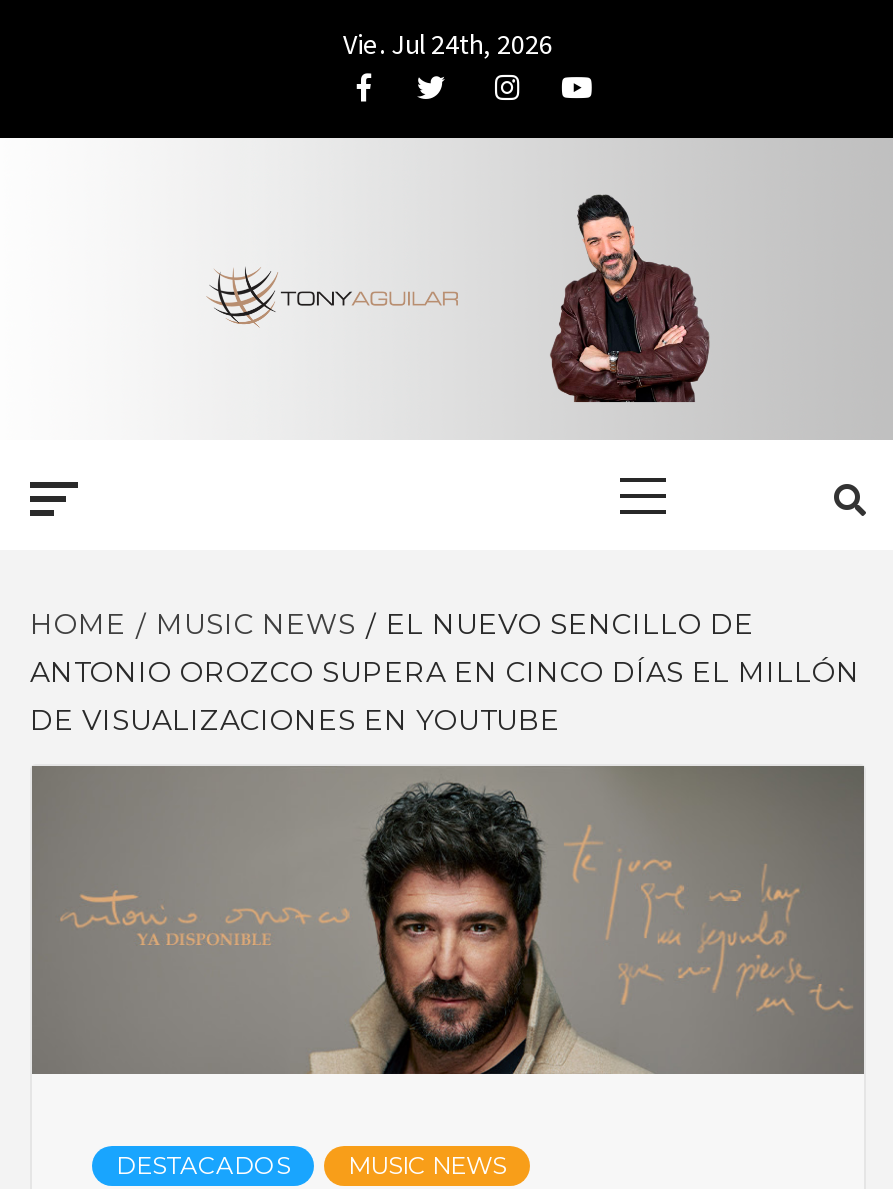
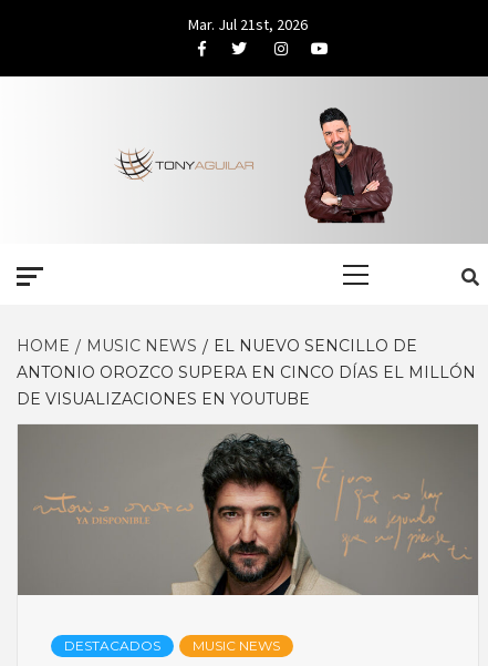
[343,26,553,62] Vie. Jul 24th, 2026 -> [188,14,308,34] Mar. Jul 21st, 2026

